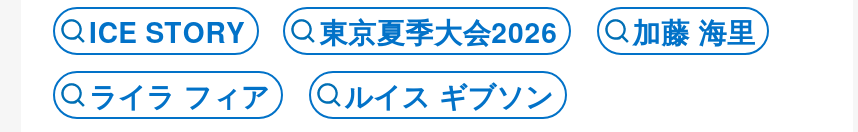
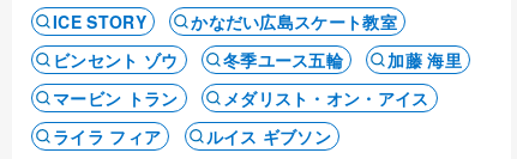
[319,10,558,50] 東京夏季大会2026 -> [53,9,397,71] かなだい広島スケート教室 | ビンセント ゾウ | 冬季ユース五輪
none -> [53,85,429,109] マービン トラン | メダリスト・オン・アイス

